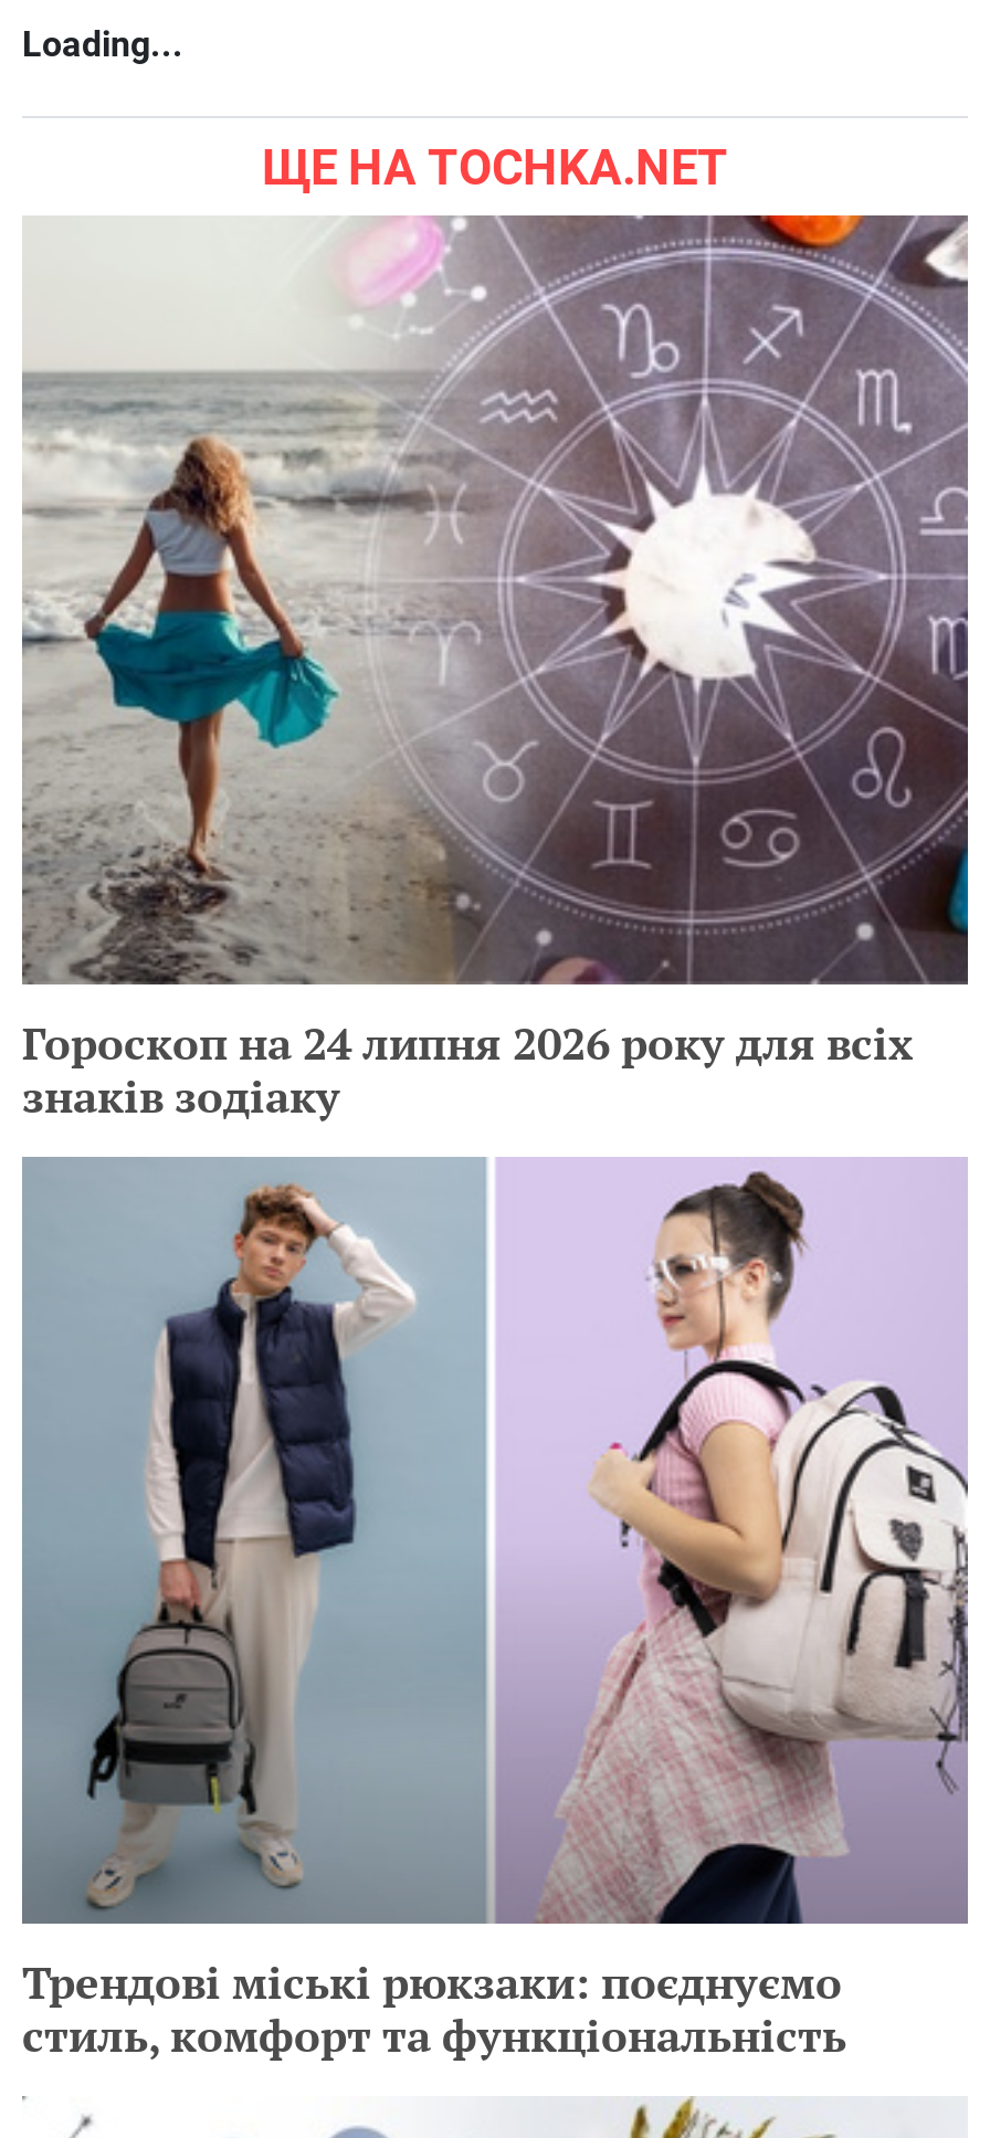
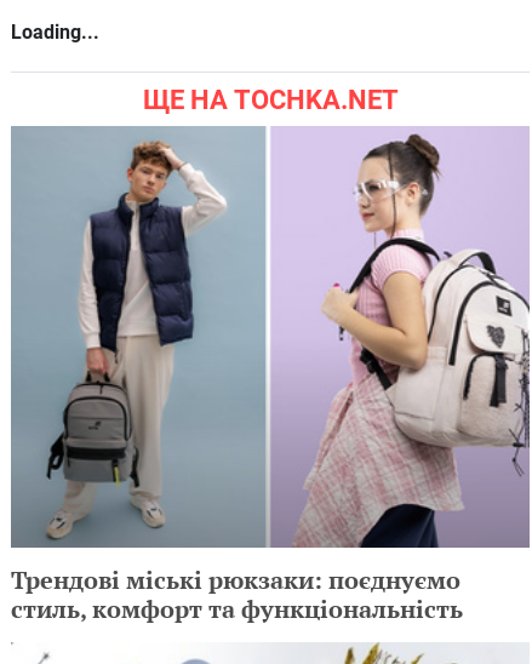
[22,213,970,1125] [image] | Гороскоп на 24 липня 2026 року для всіх | знаків зодіаку -> none

